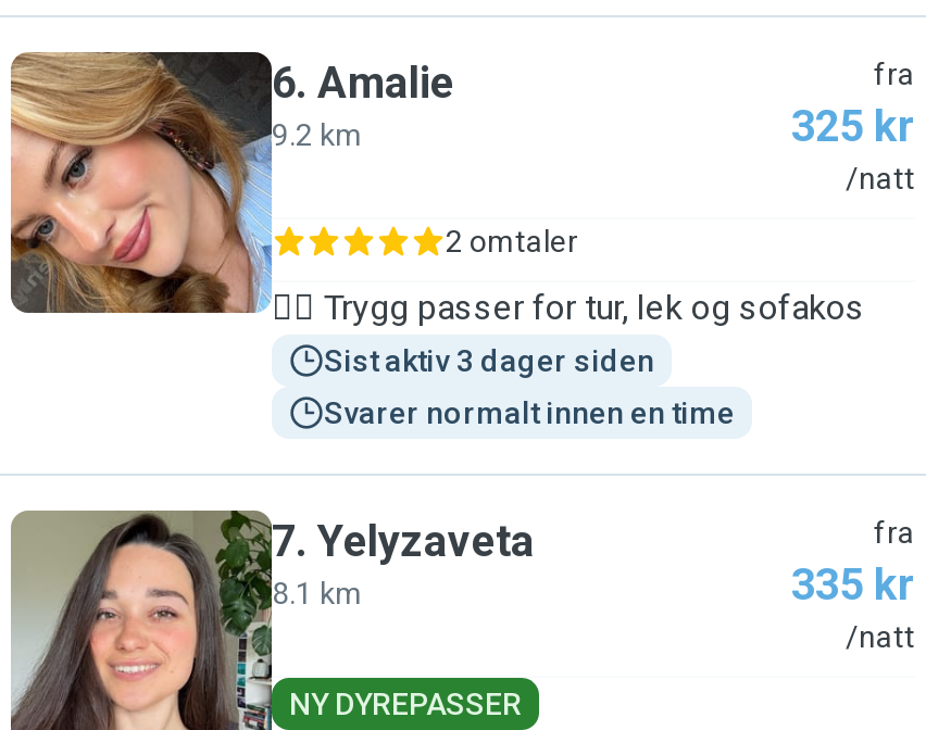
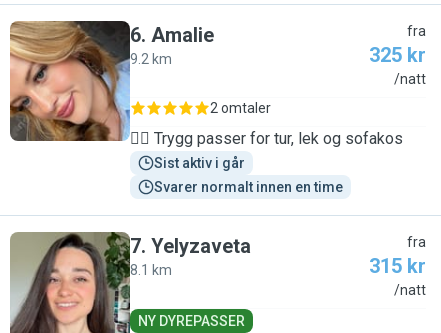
[324,343,654,378] Sist aktiv 3 dager siden -> [154,155,245,171] Sist aktiv i går
[791,558,915,611] 335 kr -> [369,254,426,278] 315 kr

